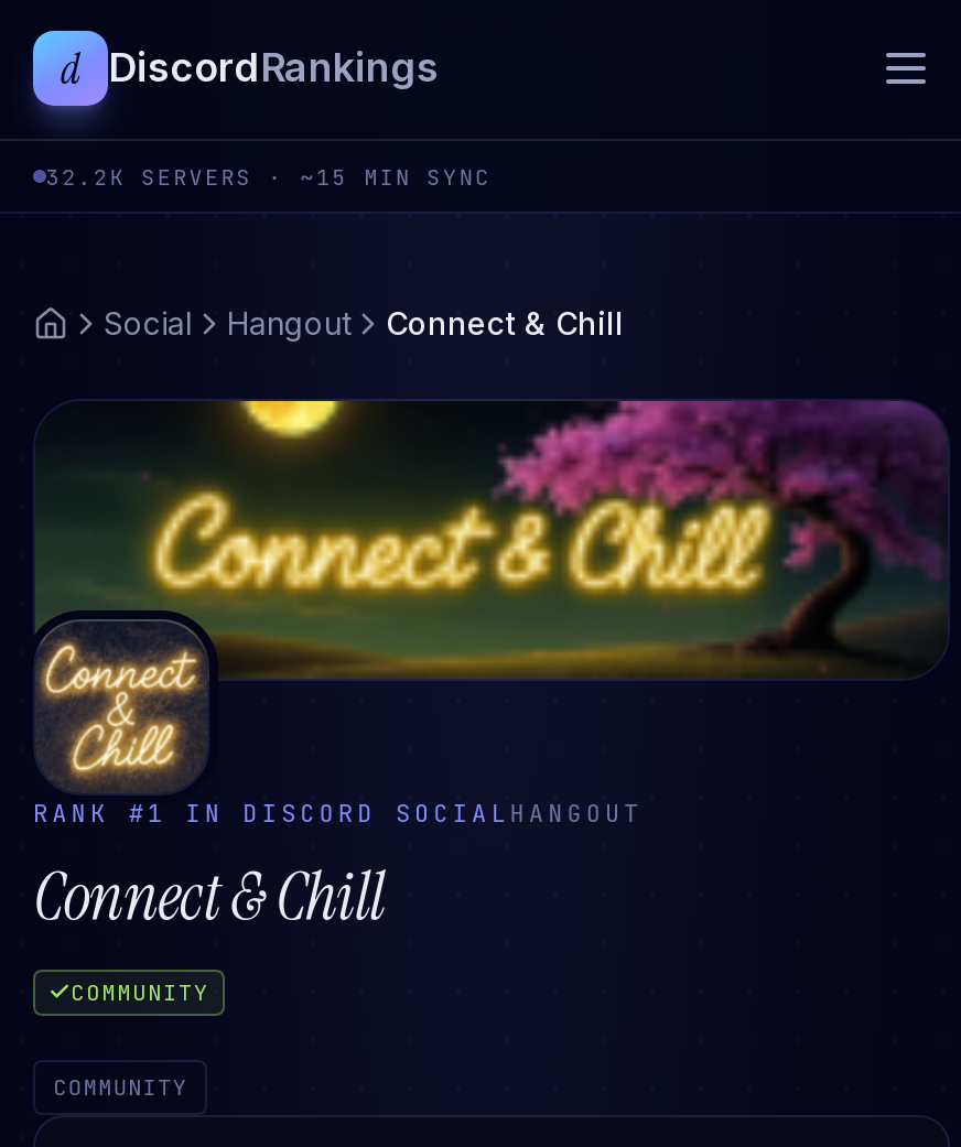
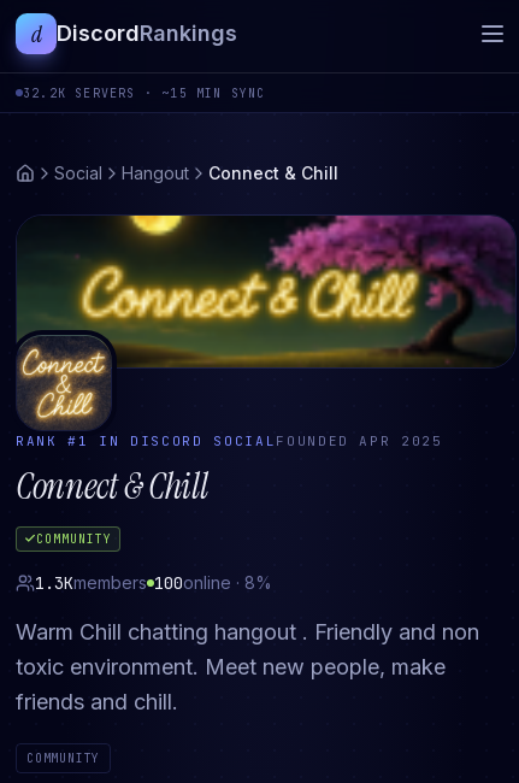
[33,798,643,829] RANK #1 IN DISCORD SOCIAL HANGOUT -> [16,432,443,449] RANK #1 IN DISCORD SOCIAL FOUNDED APR 2025
none -> [16,572,479,714] 1.3Kmembers 100online · 8% | Warm Chill chatting hangout . Friendly and non | toxic environment. Meet new people, make | friends and chill.

